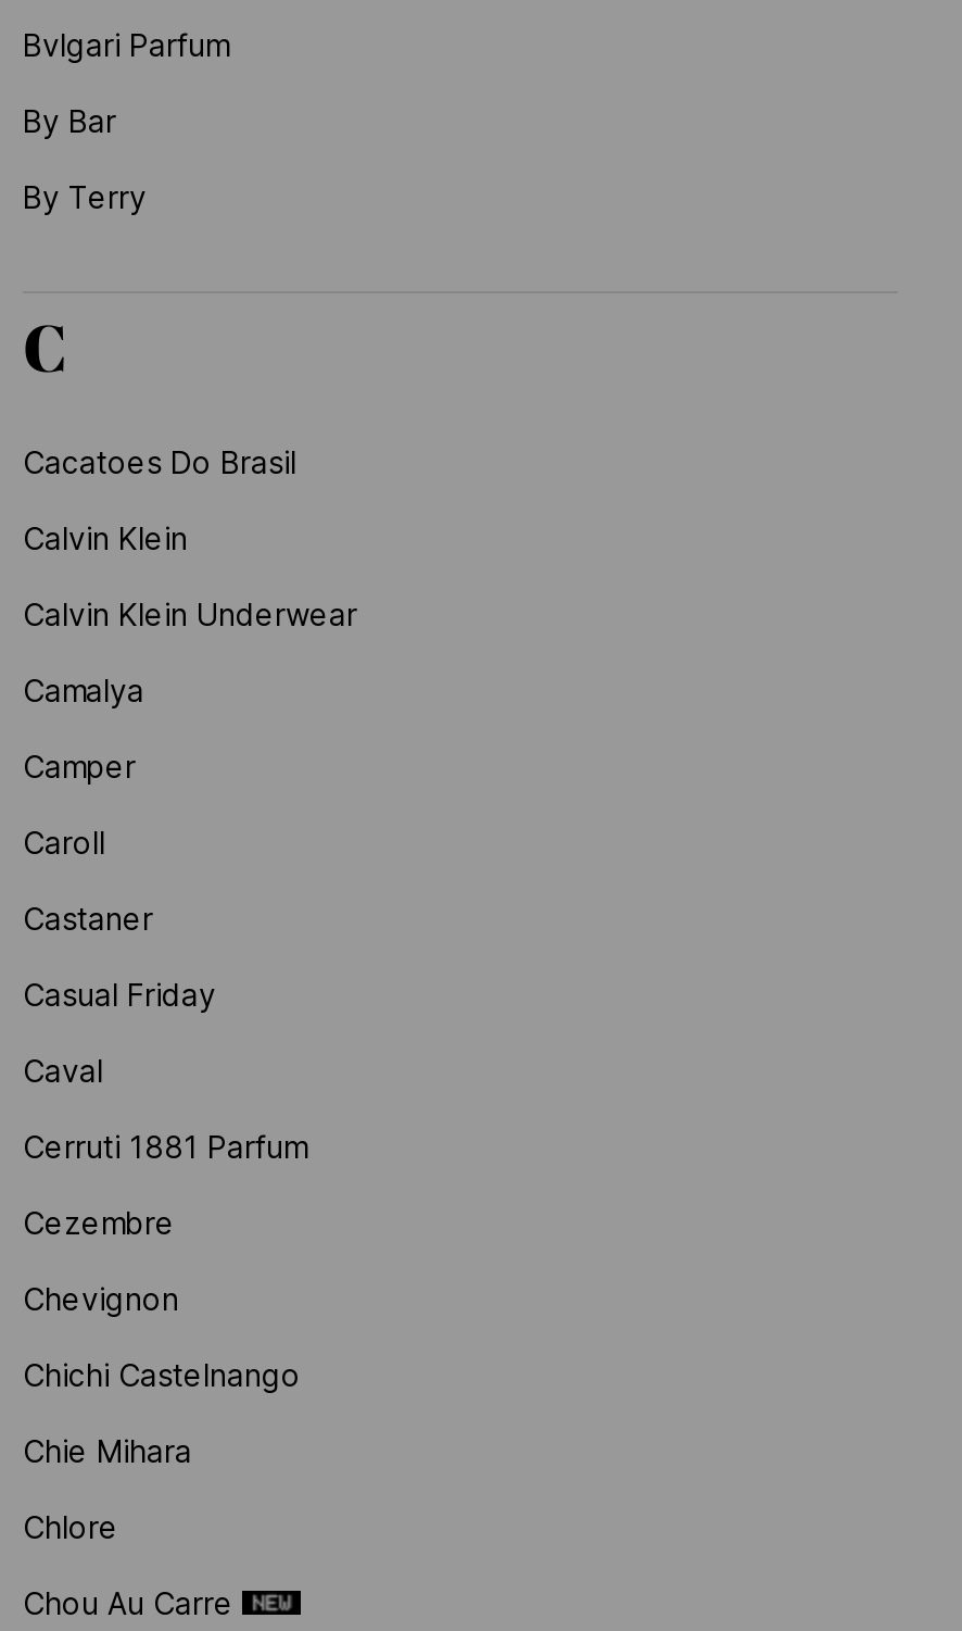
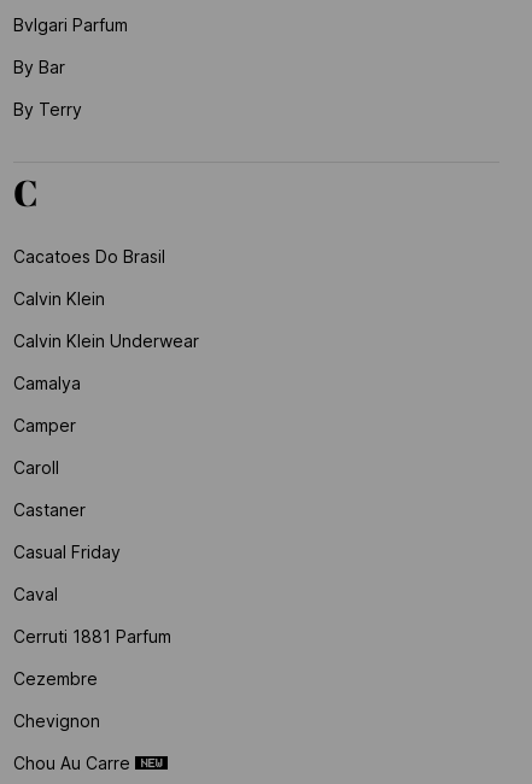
[23,1356,301,1545] Chichi Castelnango | Chie Mihara | Chlore -> none

